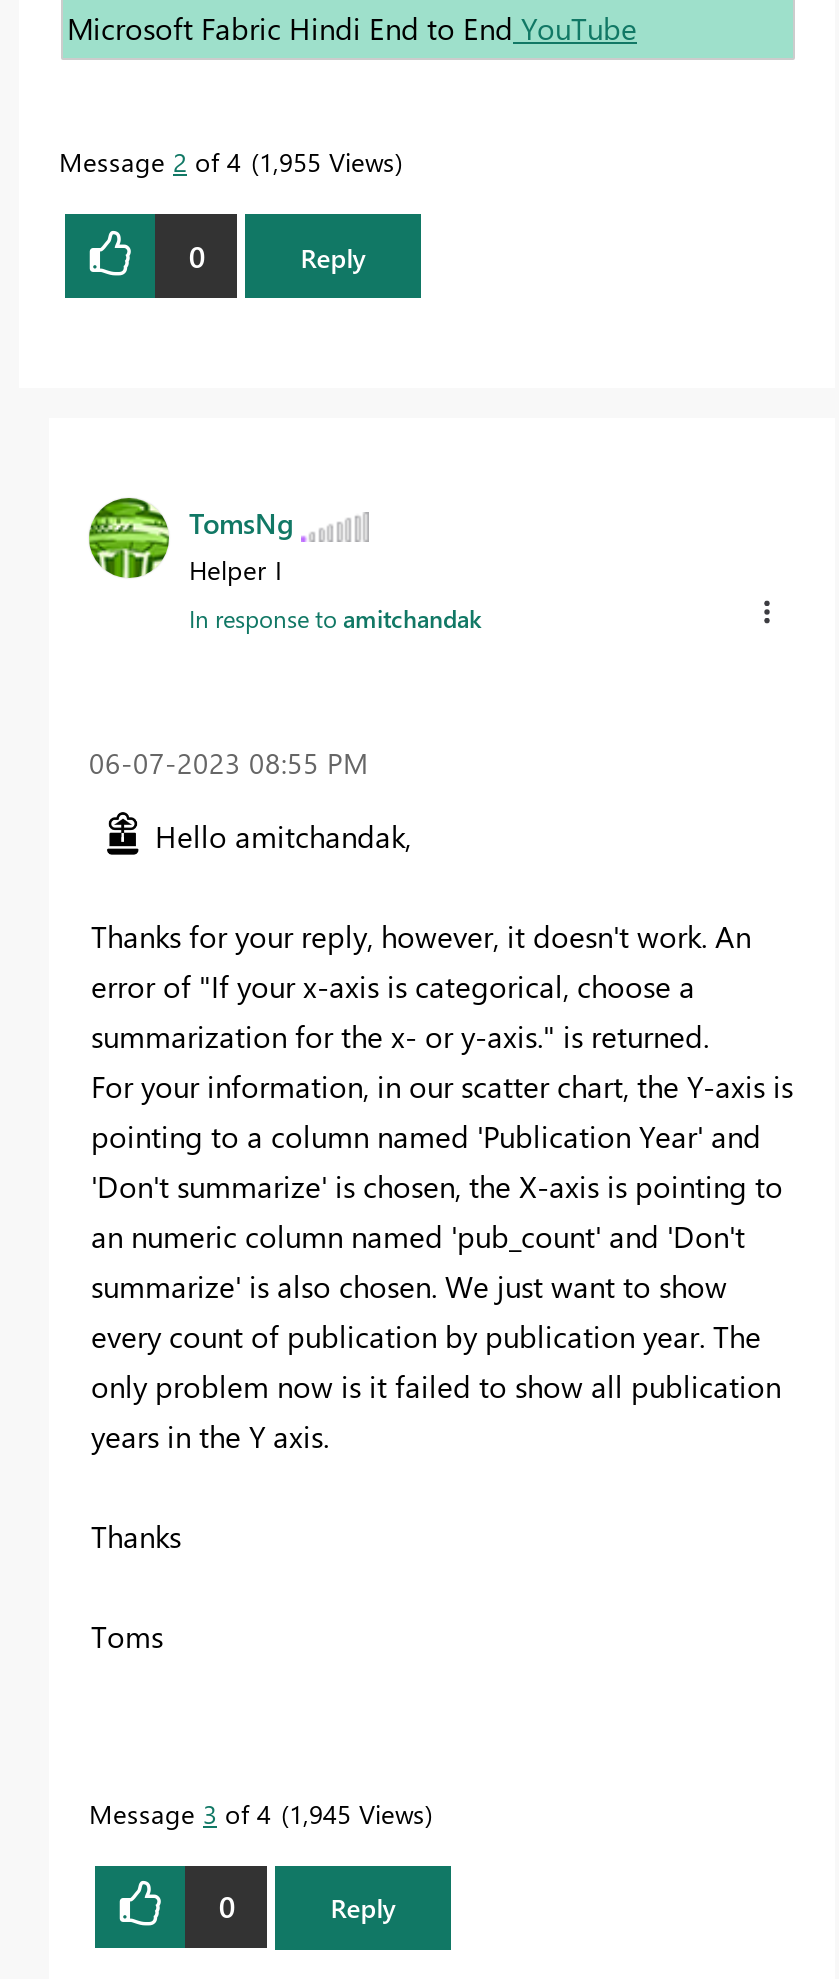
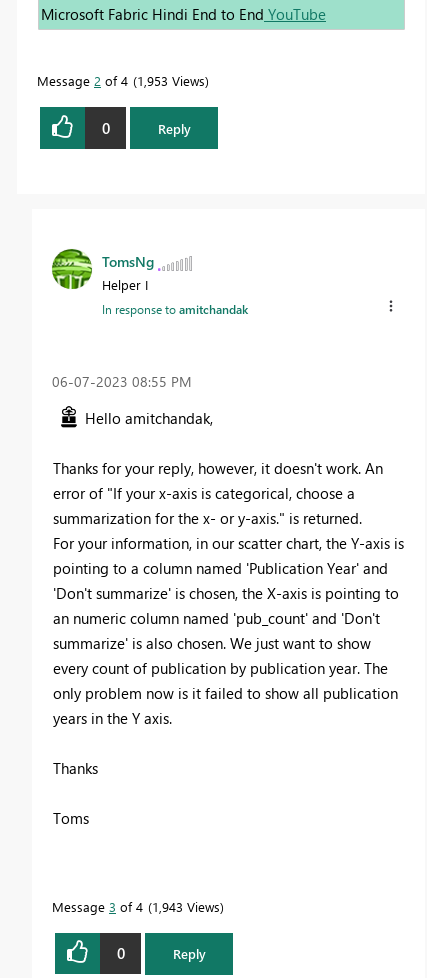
[59,144,395,178] Message 2 of 4 1,955 Views -> [37,72,205,89] Message 2 of 4 1,953 Views
[89,1795,425,1829] Message 3 of 4 1,945 Views -> [52,898,220,915] Message 3 of 4 1,943 Views

